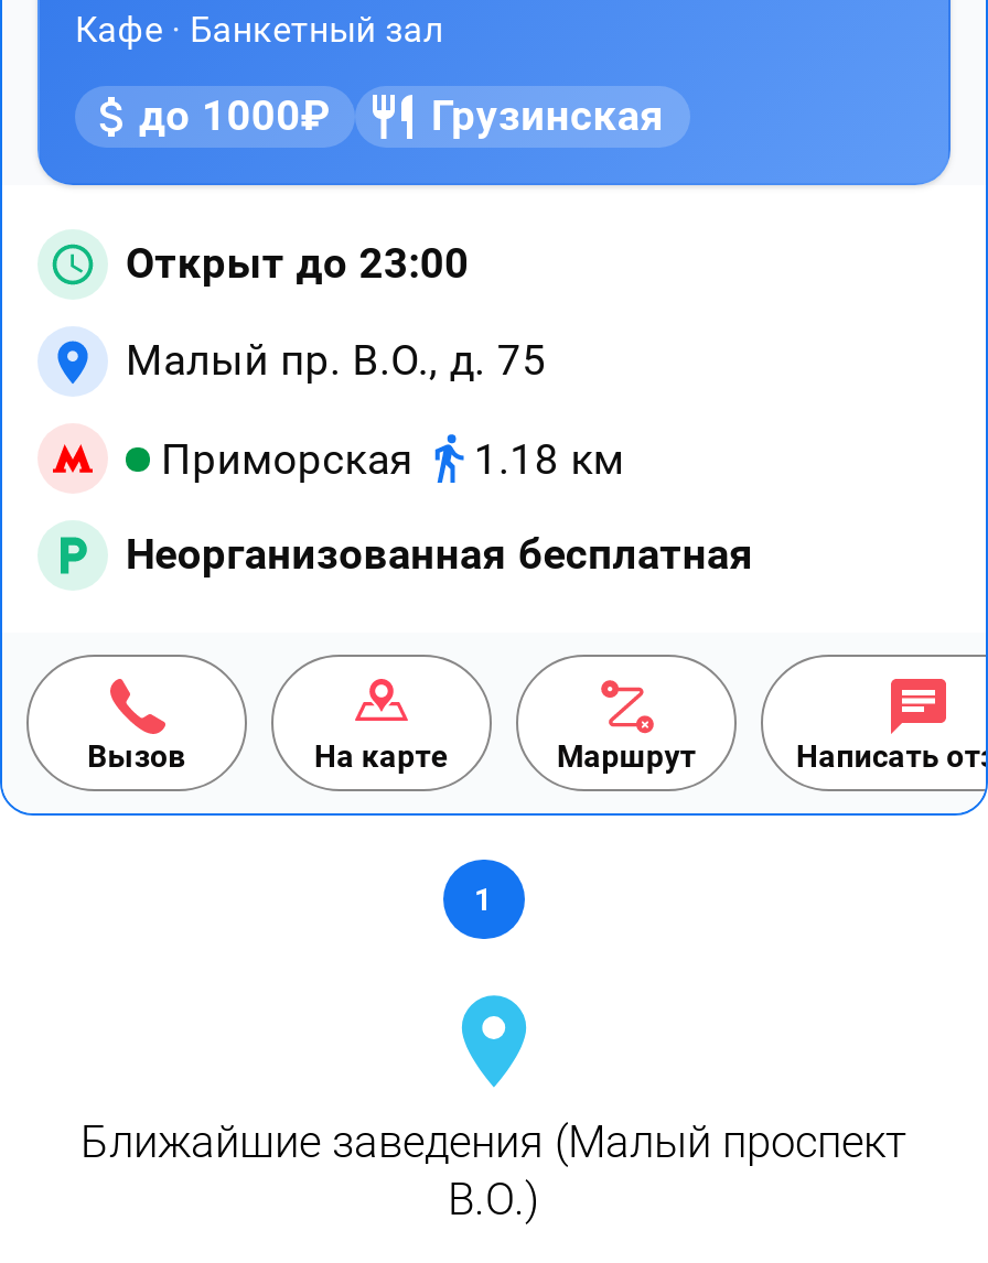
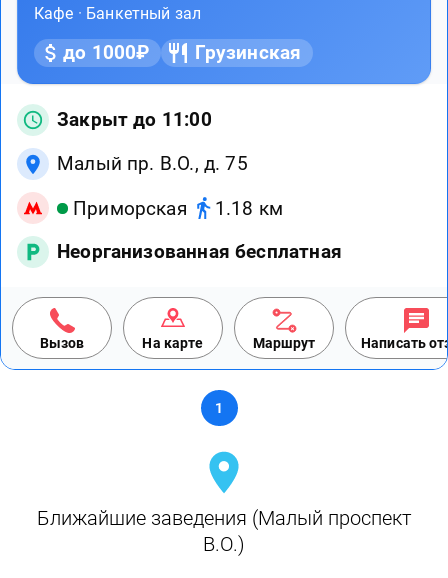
[126,238,469,289] Открыт до 23:00 -> [57,108,212,131] Закрыт до 11:00

